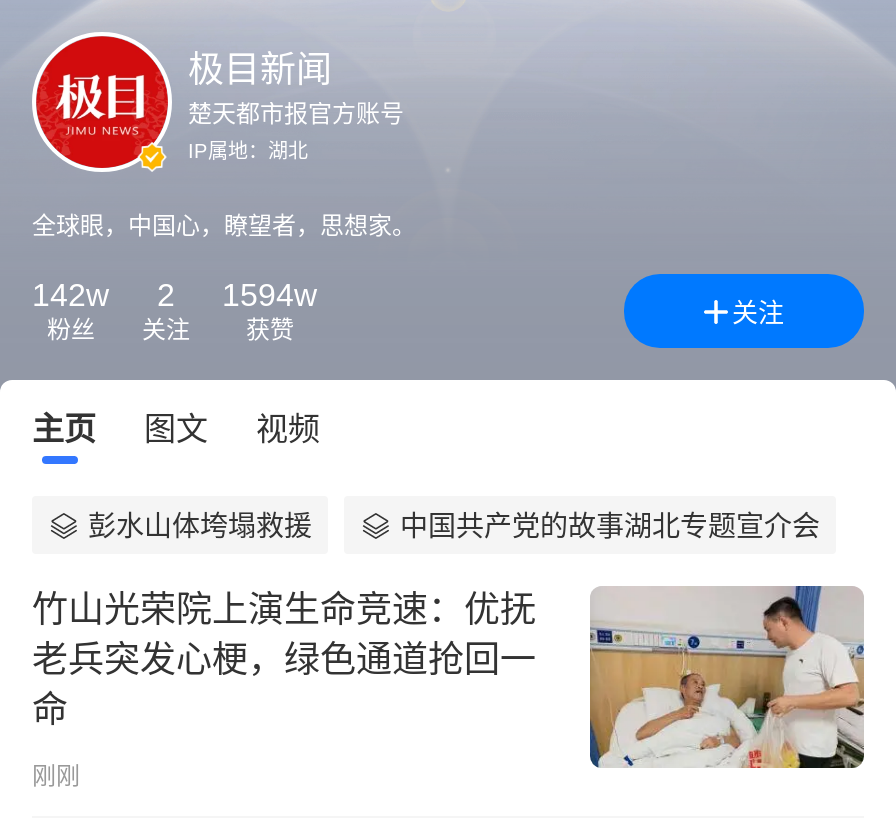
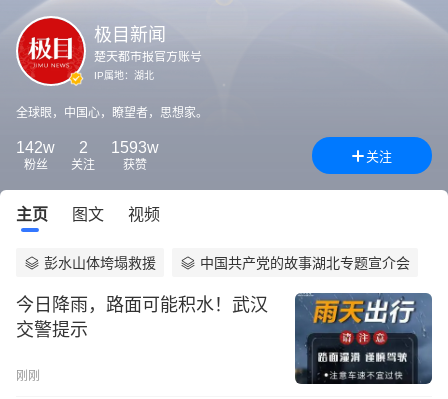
[32,278,318,312] 142w 2 1594w -> [16,139,159,156] 142w 2 1593w
[32,588,864,792] [image] | 竹山光荣院上演生命竞速：优抚 | 老兵突发心梗，绿色通道抢回一 | 命 -> [16,293,433,385] [image] | 今日降雨，路面可能积水！武汉 | 交警提示

